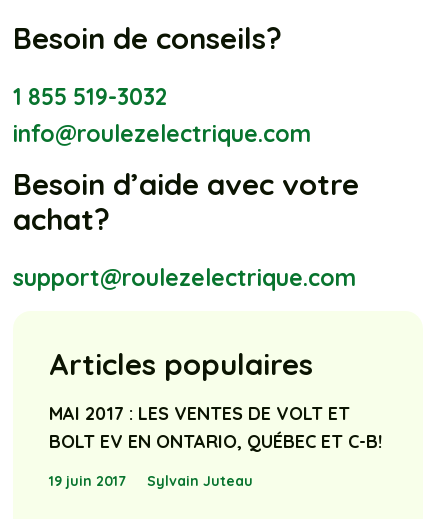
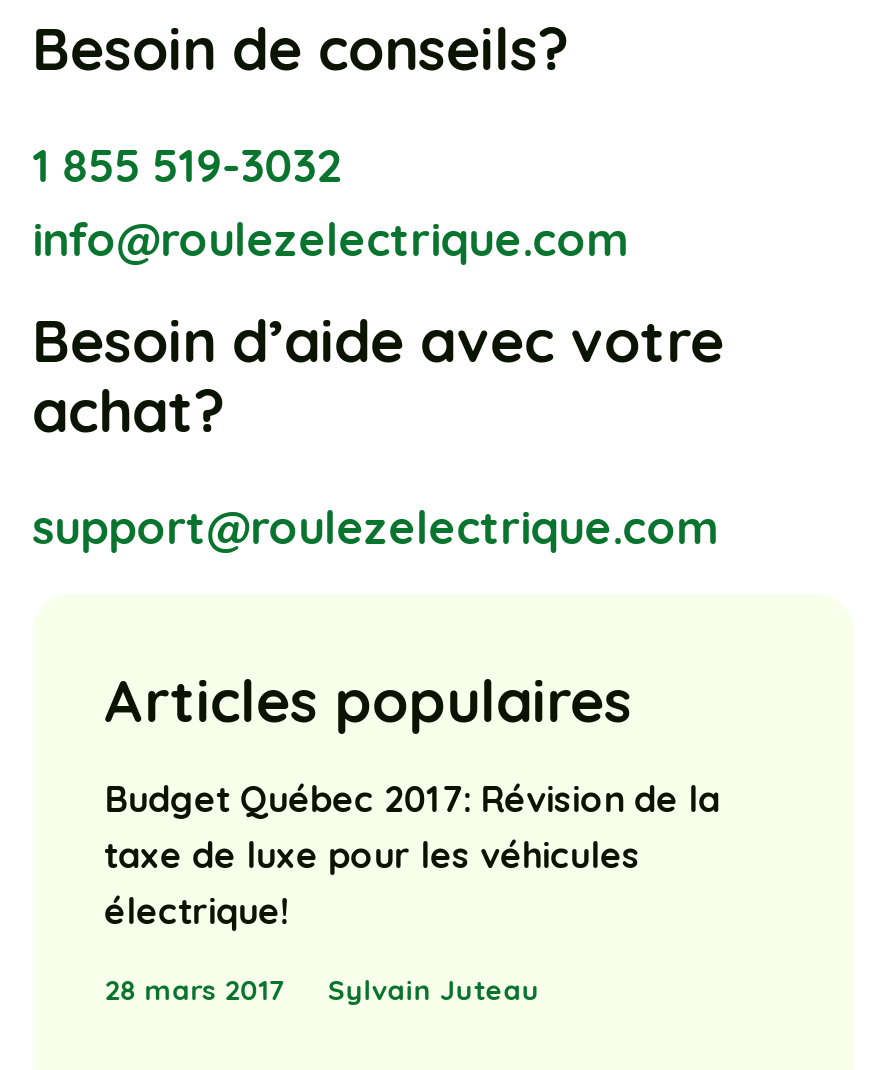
[49,402,382,453] MAI 2017 : LES VENTES DE VOLT ET | BOLT EV EN ONTARIO, QUÉBEC ET C-B! -> [104,777,720,935] Budget Québec 2017: Révision de la | taxe de luxe pour les véhicules | électrique!
[49,472,253,490] 19 juin 2017 Sylvain Juteau -> [104,972,539,1008] 28 mars 2017 Sylvain Juteau

